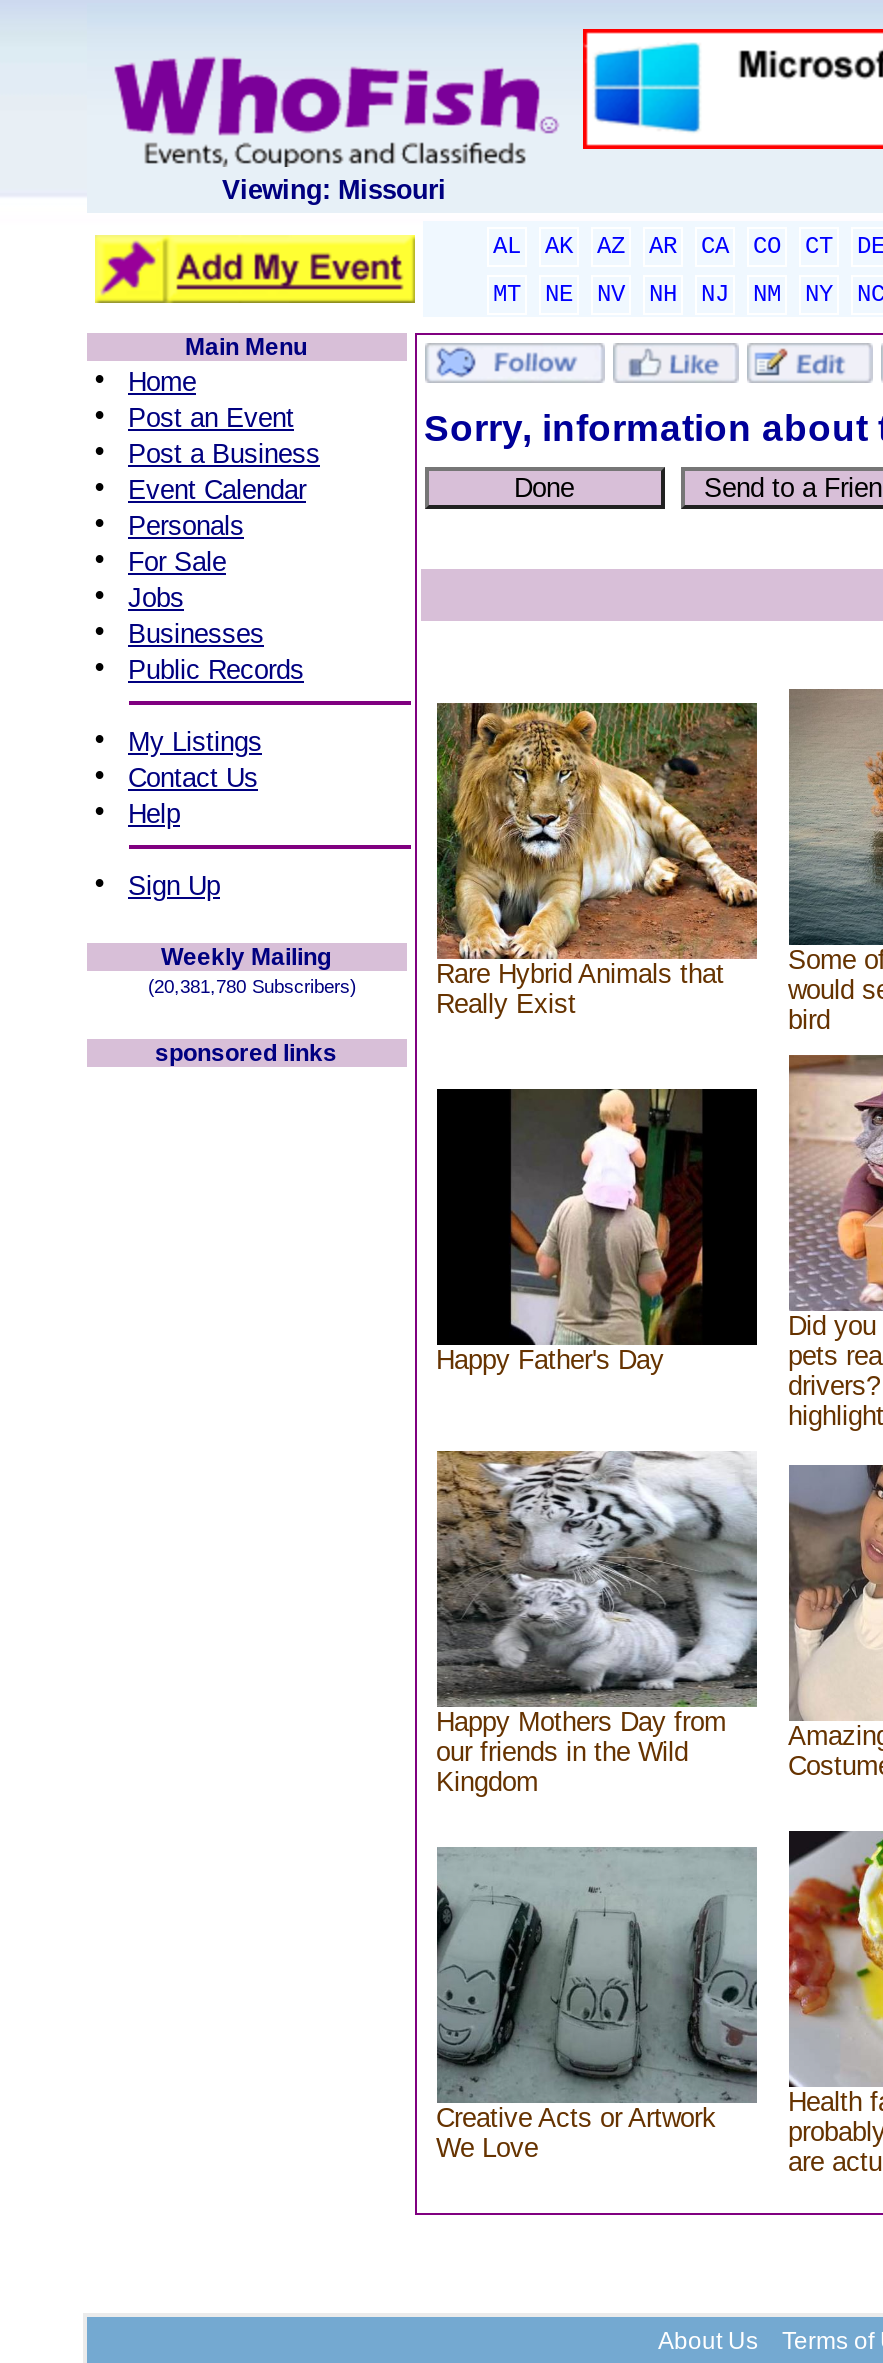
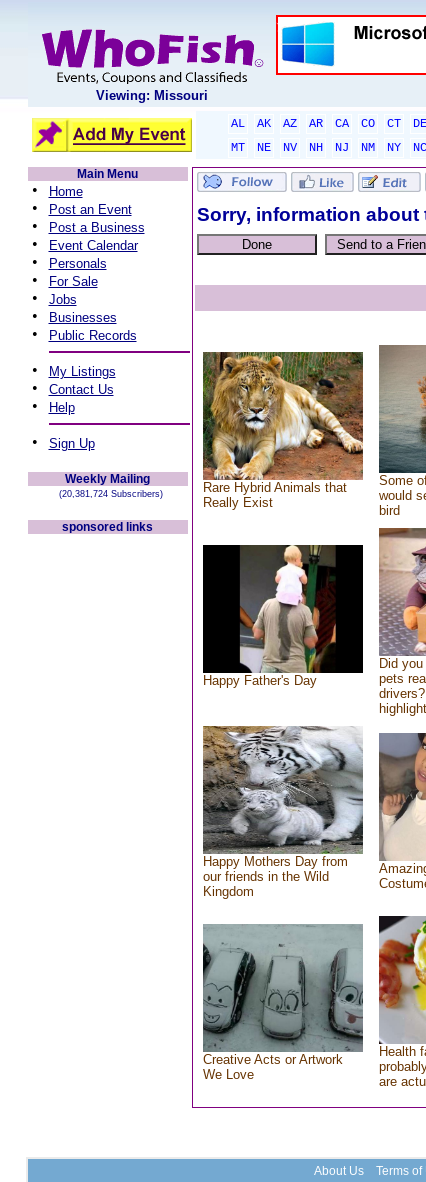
[136,977,356,997] (20,381,780 Subscribers) -> [52,489,162,499] (20,381,724 Subscribers)

